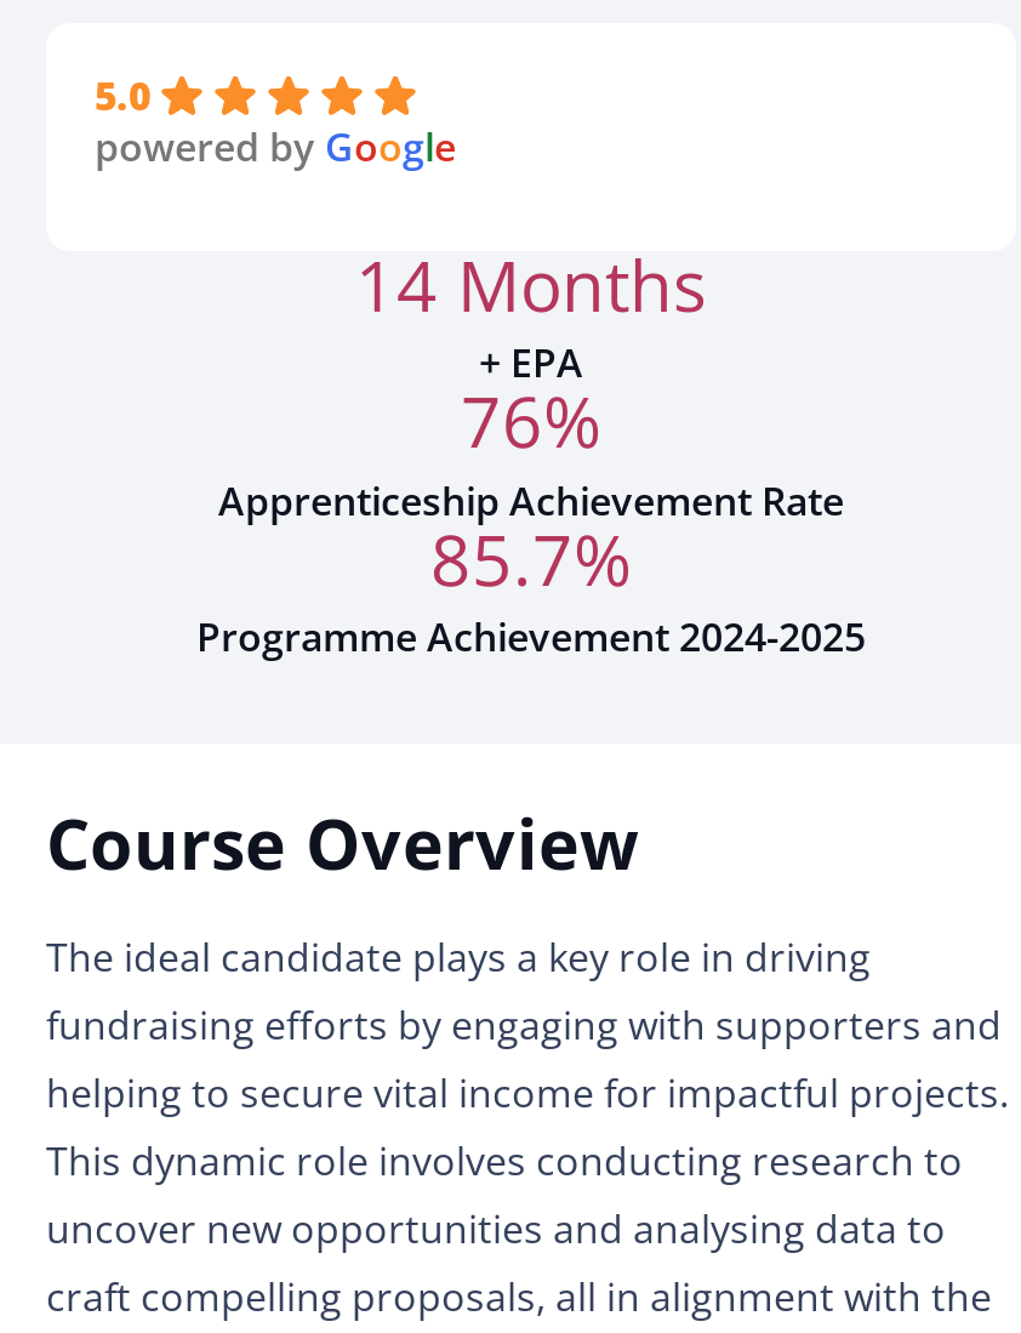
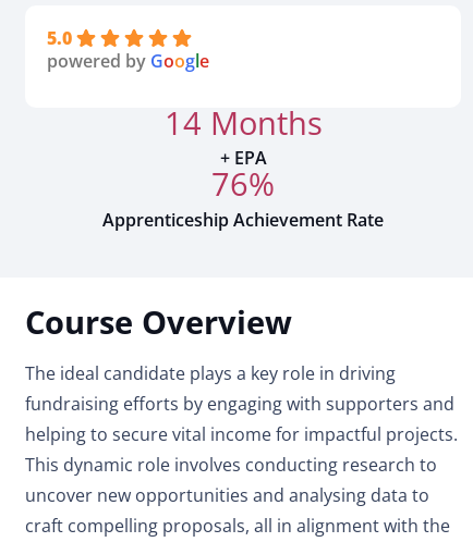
[196,510,866,664] 85.7% | Programme Achievement 2024-2025 -> none

